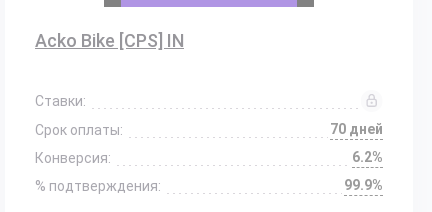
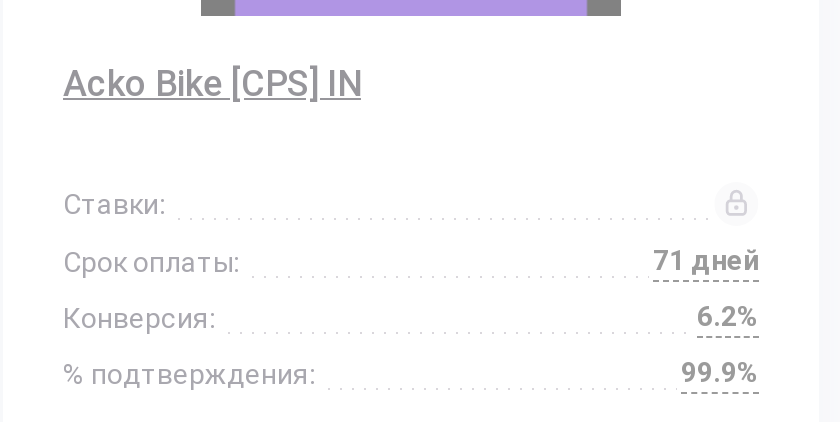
[330,121,383,137] 70 дней -> [653,244,759,276] 71 дней

